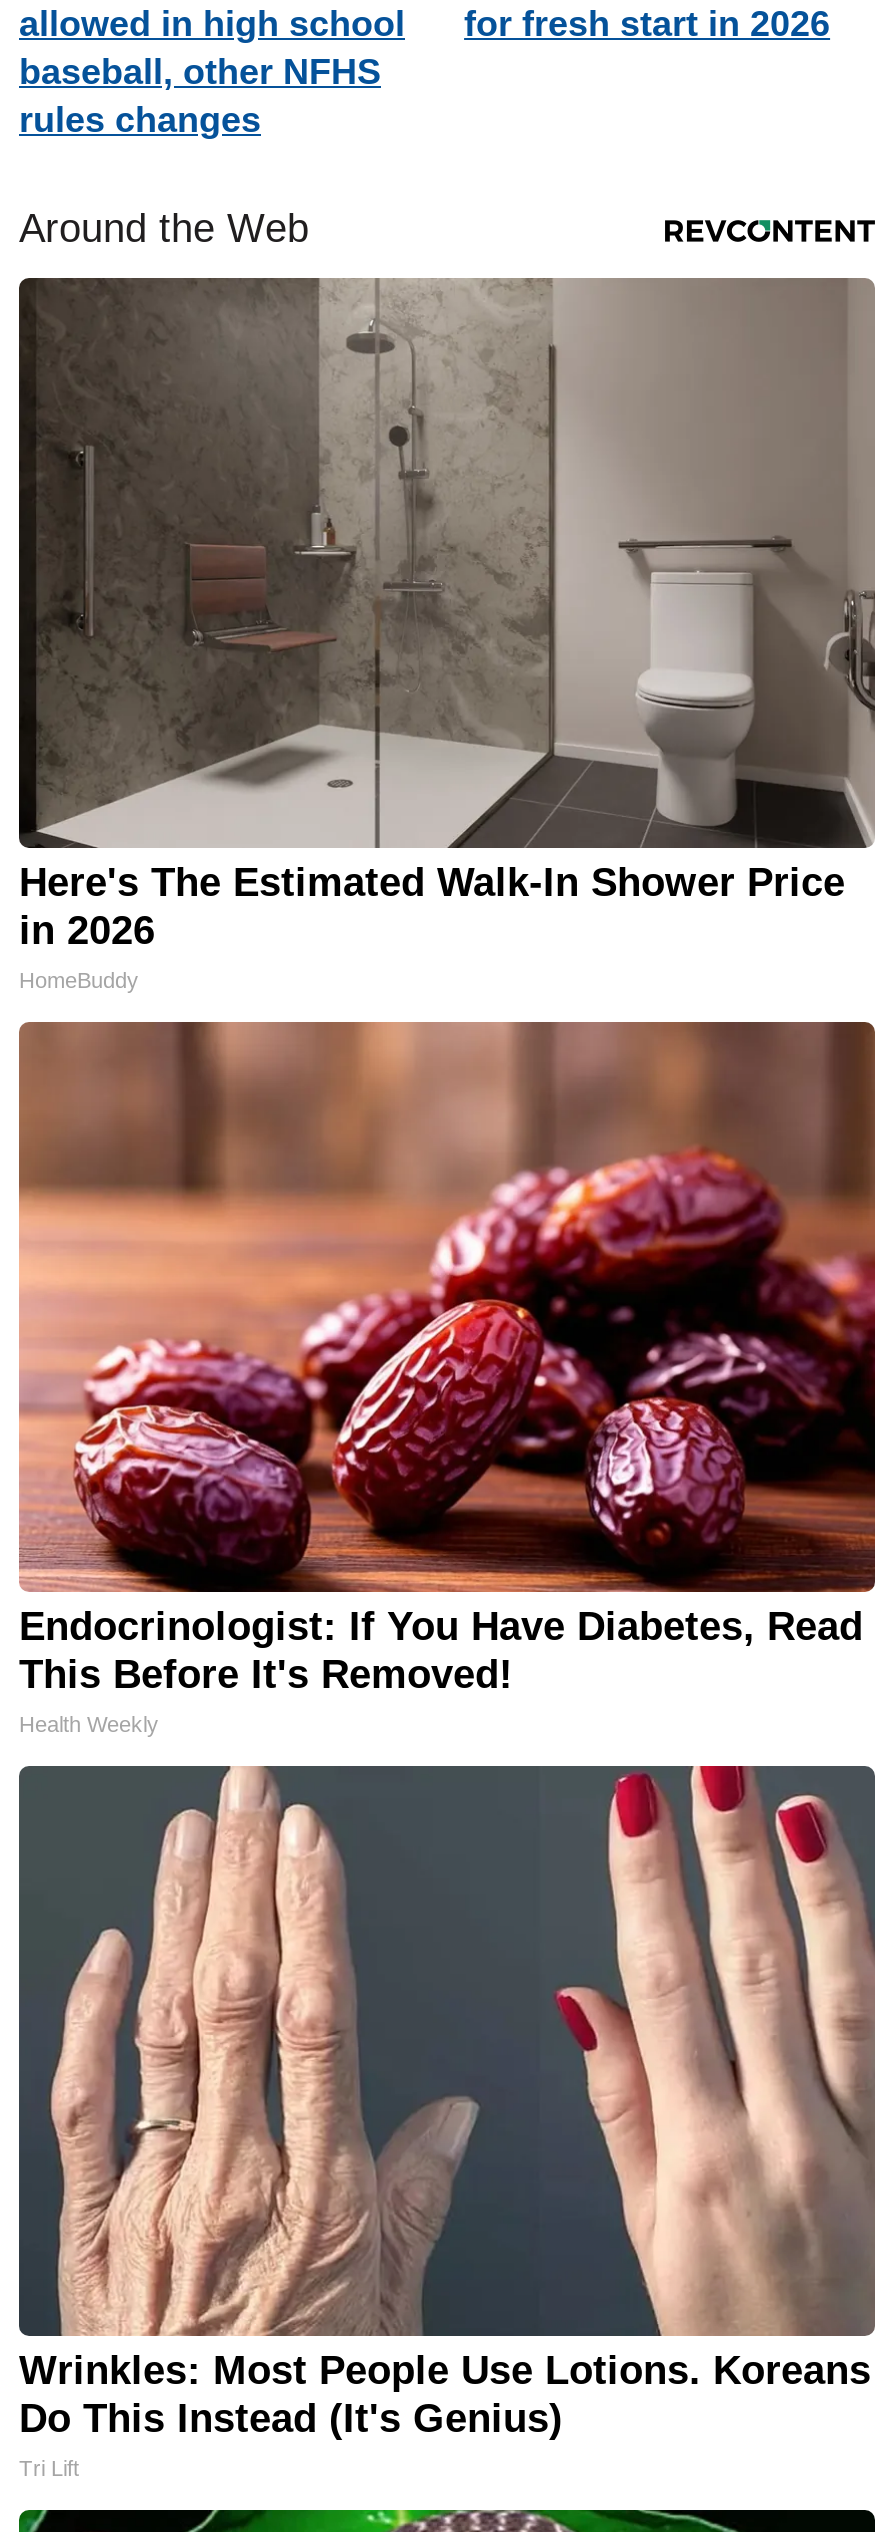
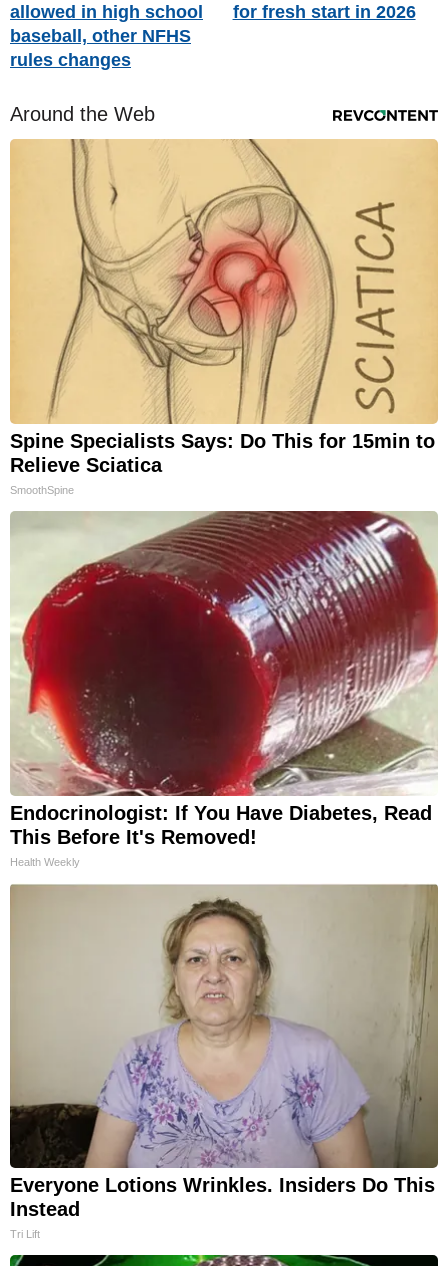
[17,276,877,993] [image] | Here's The Estimated Walk-In Shower Price | in 2026 | HomeBuddy -> [10,139,438,496] [image] | Spine Specialists Says: Do This for 15min to | Relieve Sciatica | SmoothSpine
[19,1022,877,1594] [image] -> [10,511,438,797] [image]
[17,1764,875,2441] [image] | Wrinkles: Most People Use Lotions. Koreans | Do This Instead (It's Genius) -> [9,883,438,1220] [image] | Everyone Lotions Wrinkles. Insiders Do This | Instead

